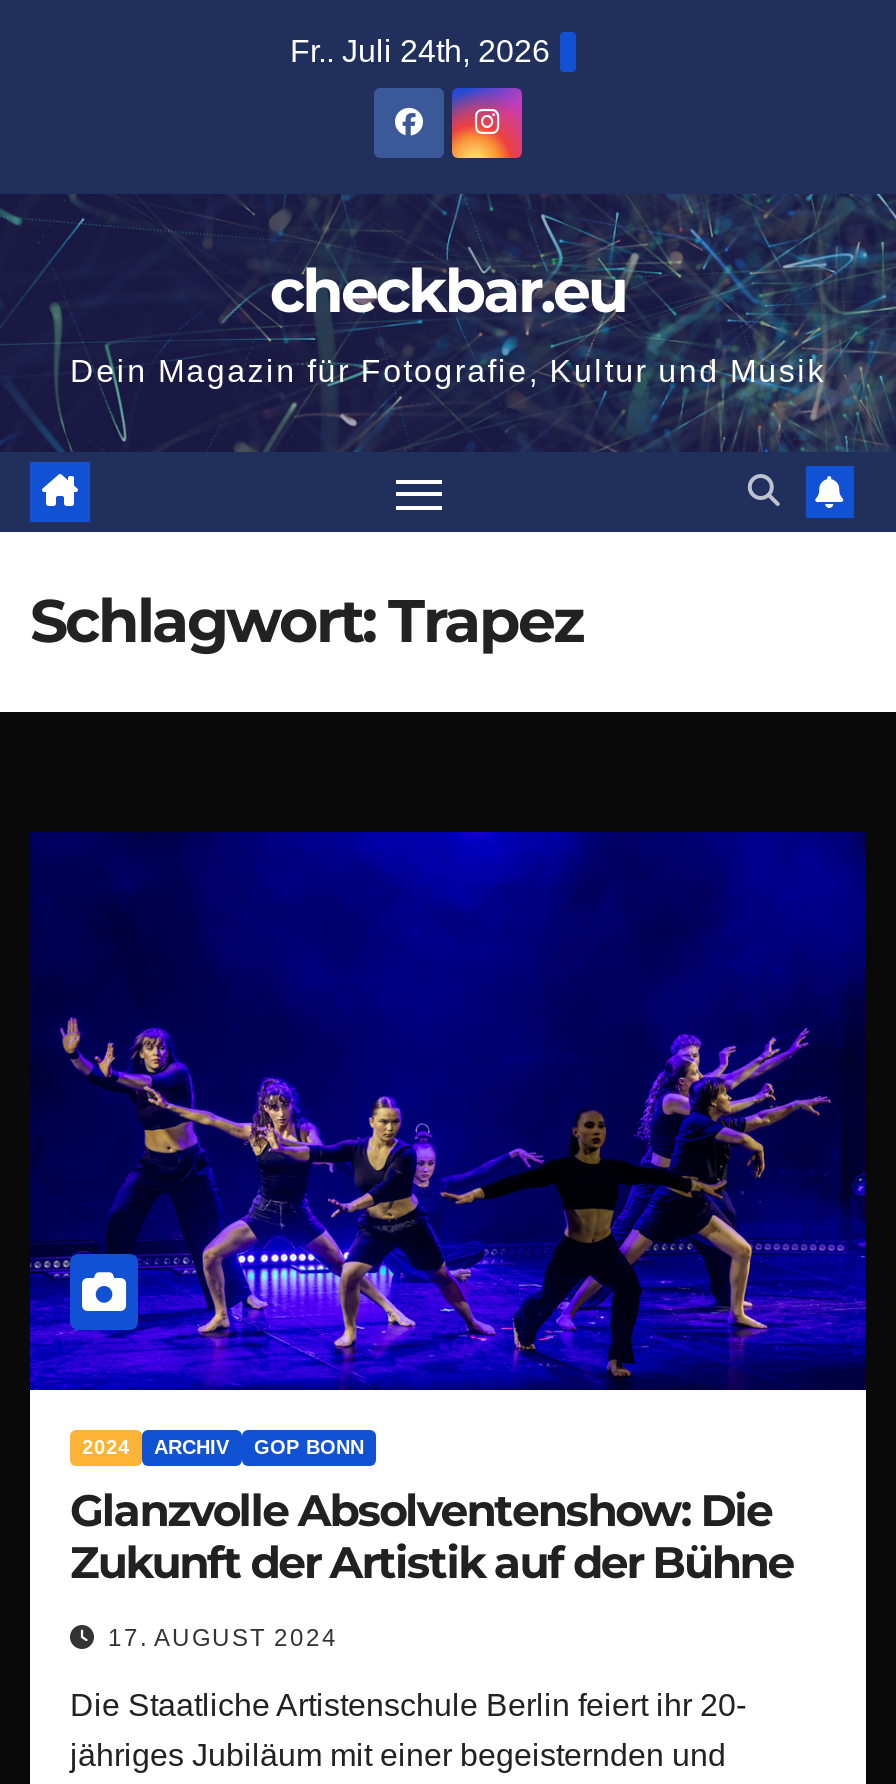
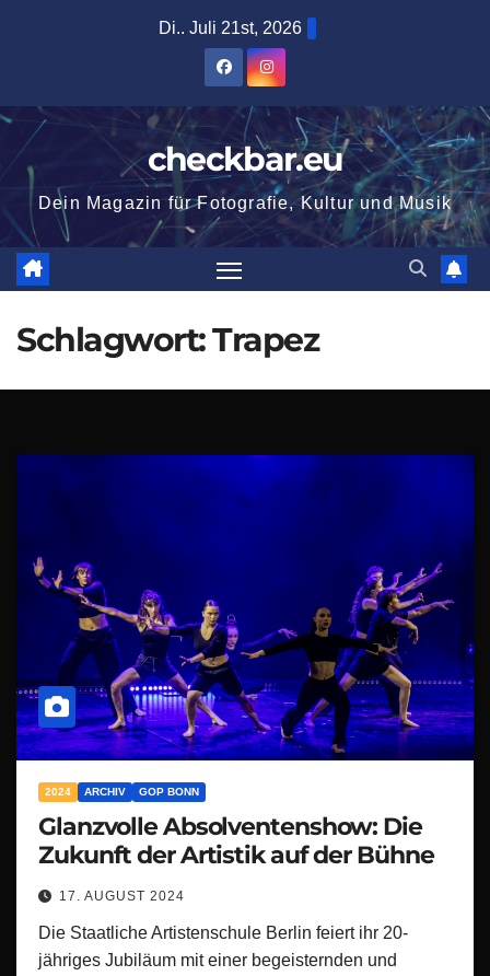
[290,34,550,68] Fr.. Juli 24th, 2026 -> [158,19,301,37] Di.. Juli 21st, 2026

